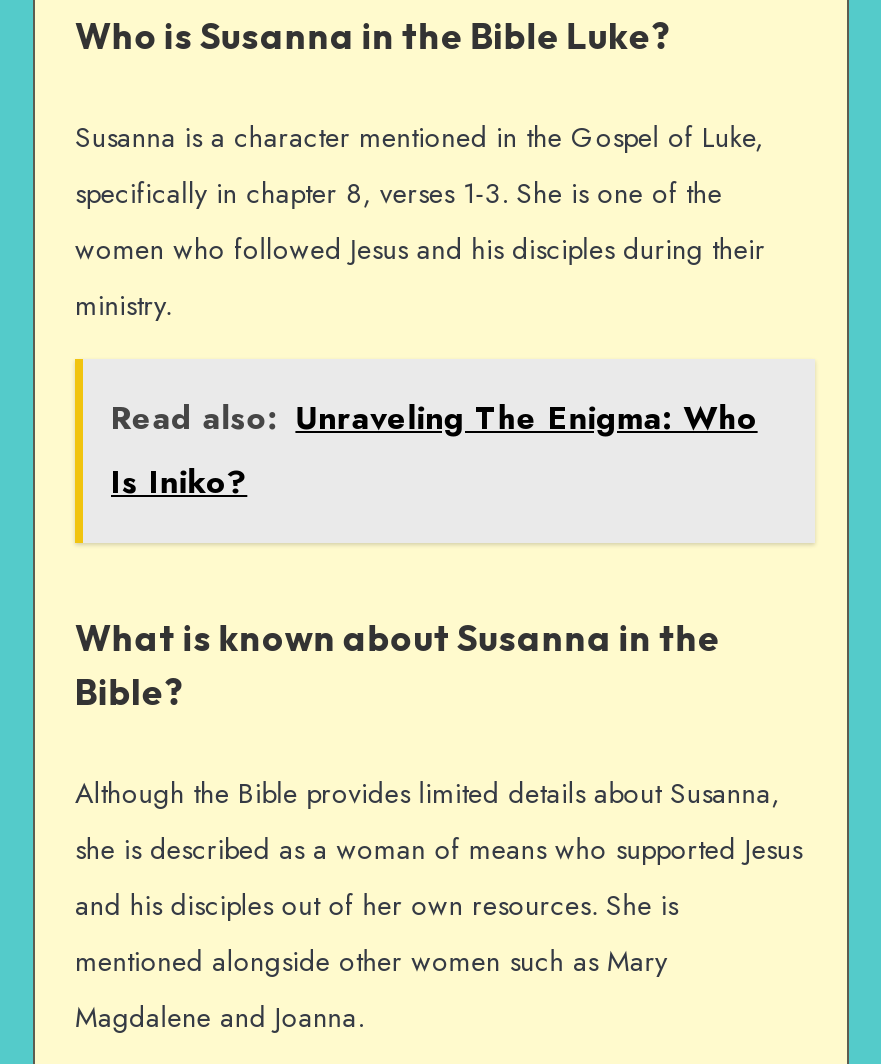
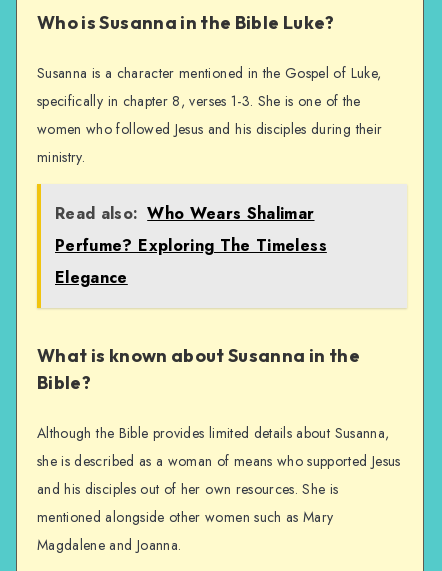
[111,394,758,504] Read also: Unraveling The Enigma: Who | Is Iniko? -> [55,201,327,288] Read also: Who Wears Shalimar | Perfume? Exploring The Timeless | Elegance

